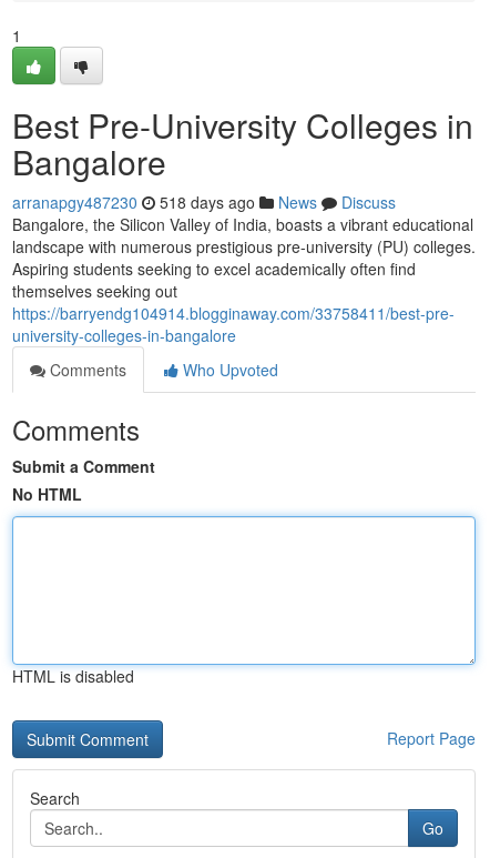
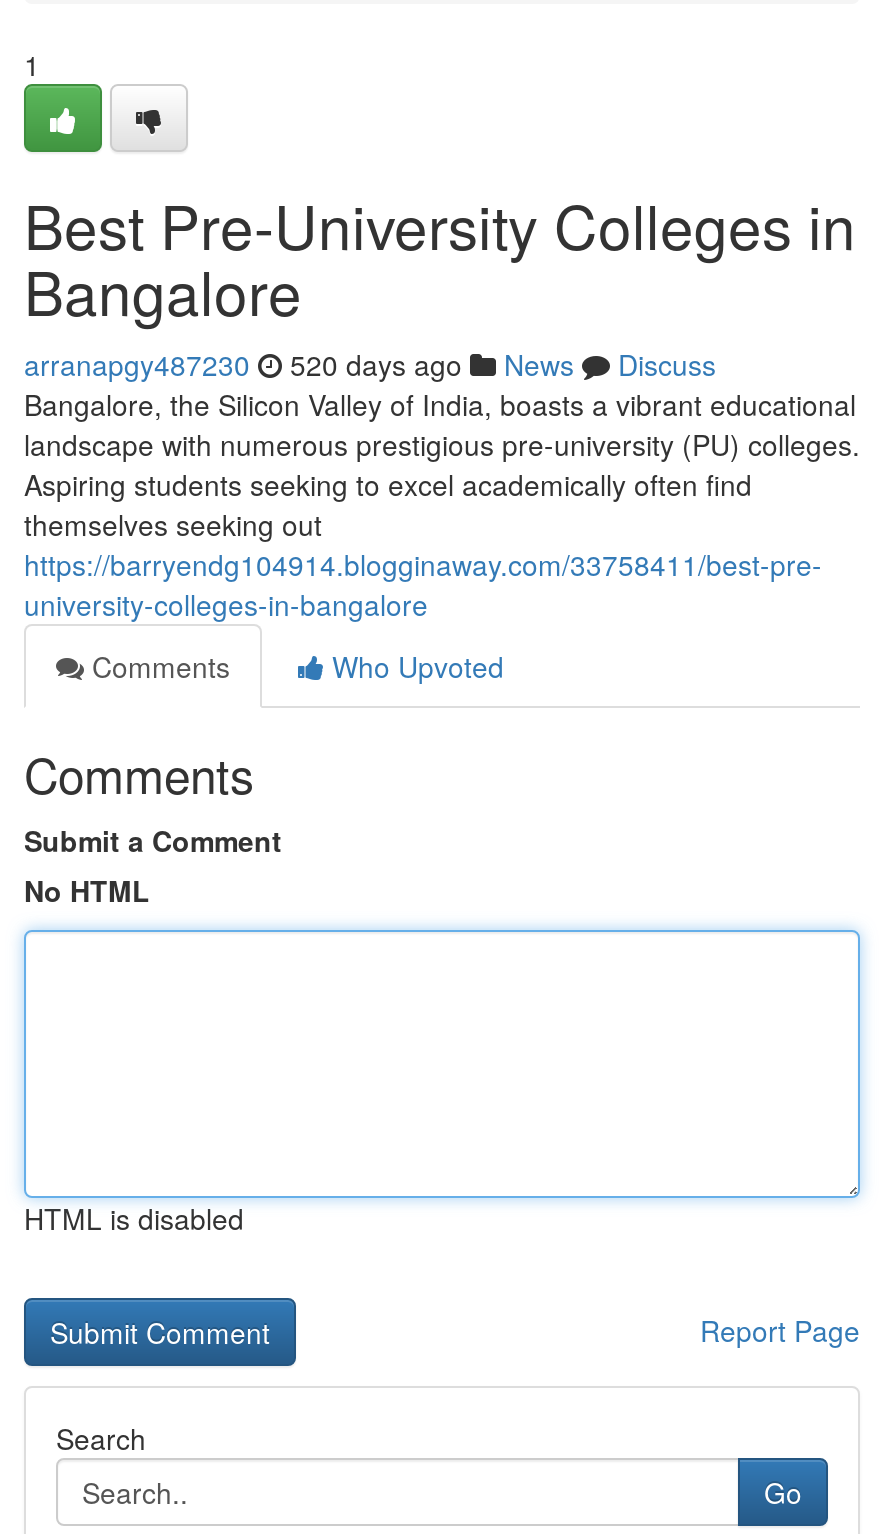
[12,191,396,213] arranapgy487230 518 days ago News Discuss -> [24,344,716,384] arranapgy487230 520 days ago News Discuss

